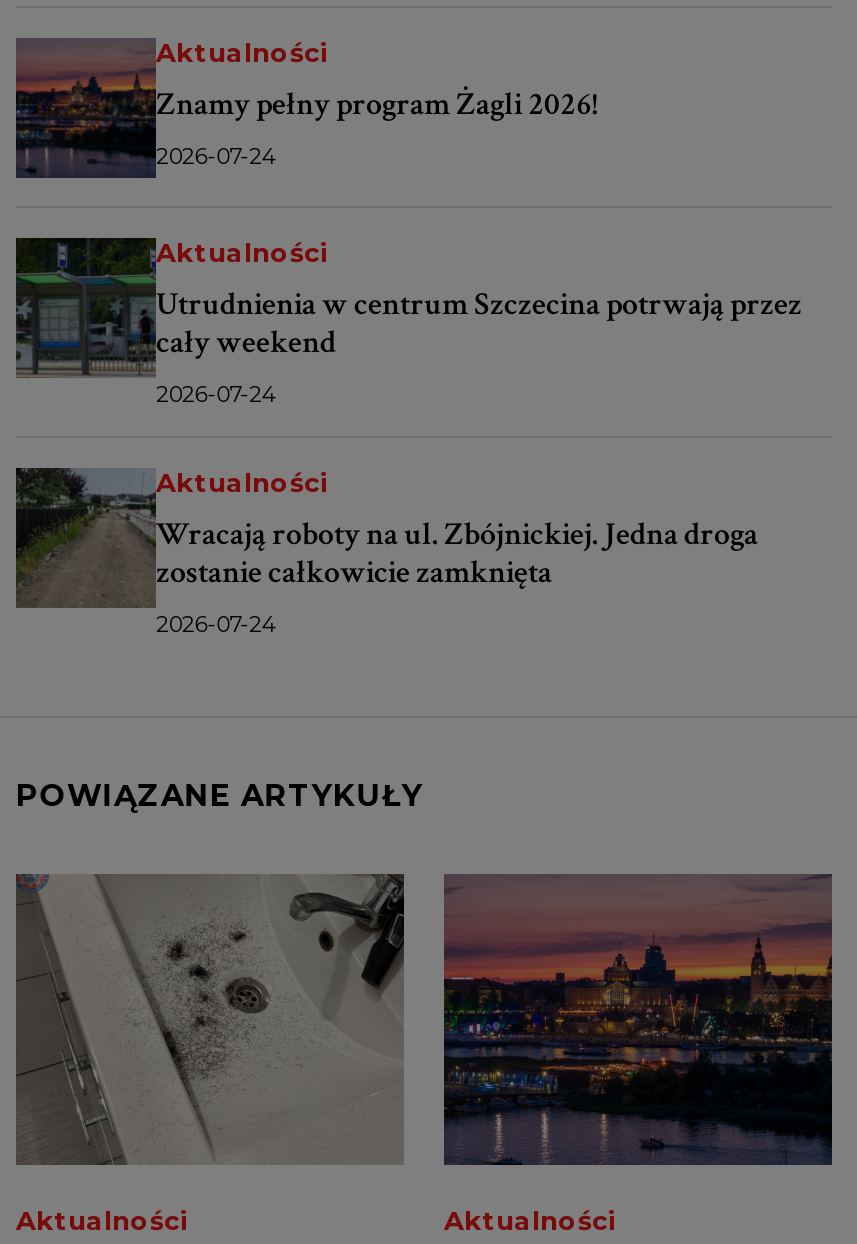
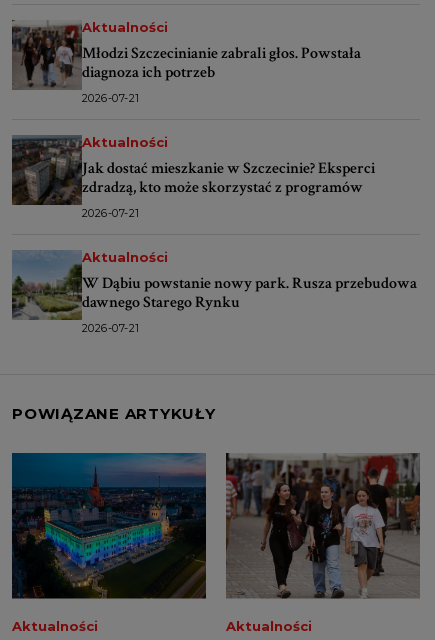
[14,38,598,180] [image] | Znamy pełny program Żagli 2026! | 2026-07-24 -> [12,21,361,105] [image] | Młodzi Szczecinianie zabrali głos. Powstała | diagnoza ich potrzeb | 2026-07-21
[16,238,802,408] [image] | Utrudnienia w centrum Szczecina potrwają przez | cały weekend | 2026-07-24 -> [12,136,375,220] [image] | Jak dostać mieszkanie w Szczecinie? Eksperci | zdradzą, kto może skorzystać z programów | 2026-07-21
[14,466,758,638] [image] | Wracają roboty na ul. Zbójnickiej. Jedna droga | zostanie całkowicie zamknięta | 2026-07-24 -> [12,250,417,335] [image] | W Dąbiu powstanie nowy park. Rusza przebudowa | dawnego Starego Rynku | 2026-07-21
[14,872,406,1166] [image] -> [11,452,207,599] [image]
[442,874,834,1166] [image] -> [225,453,421,599] [image]

